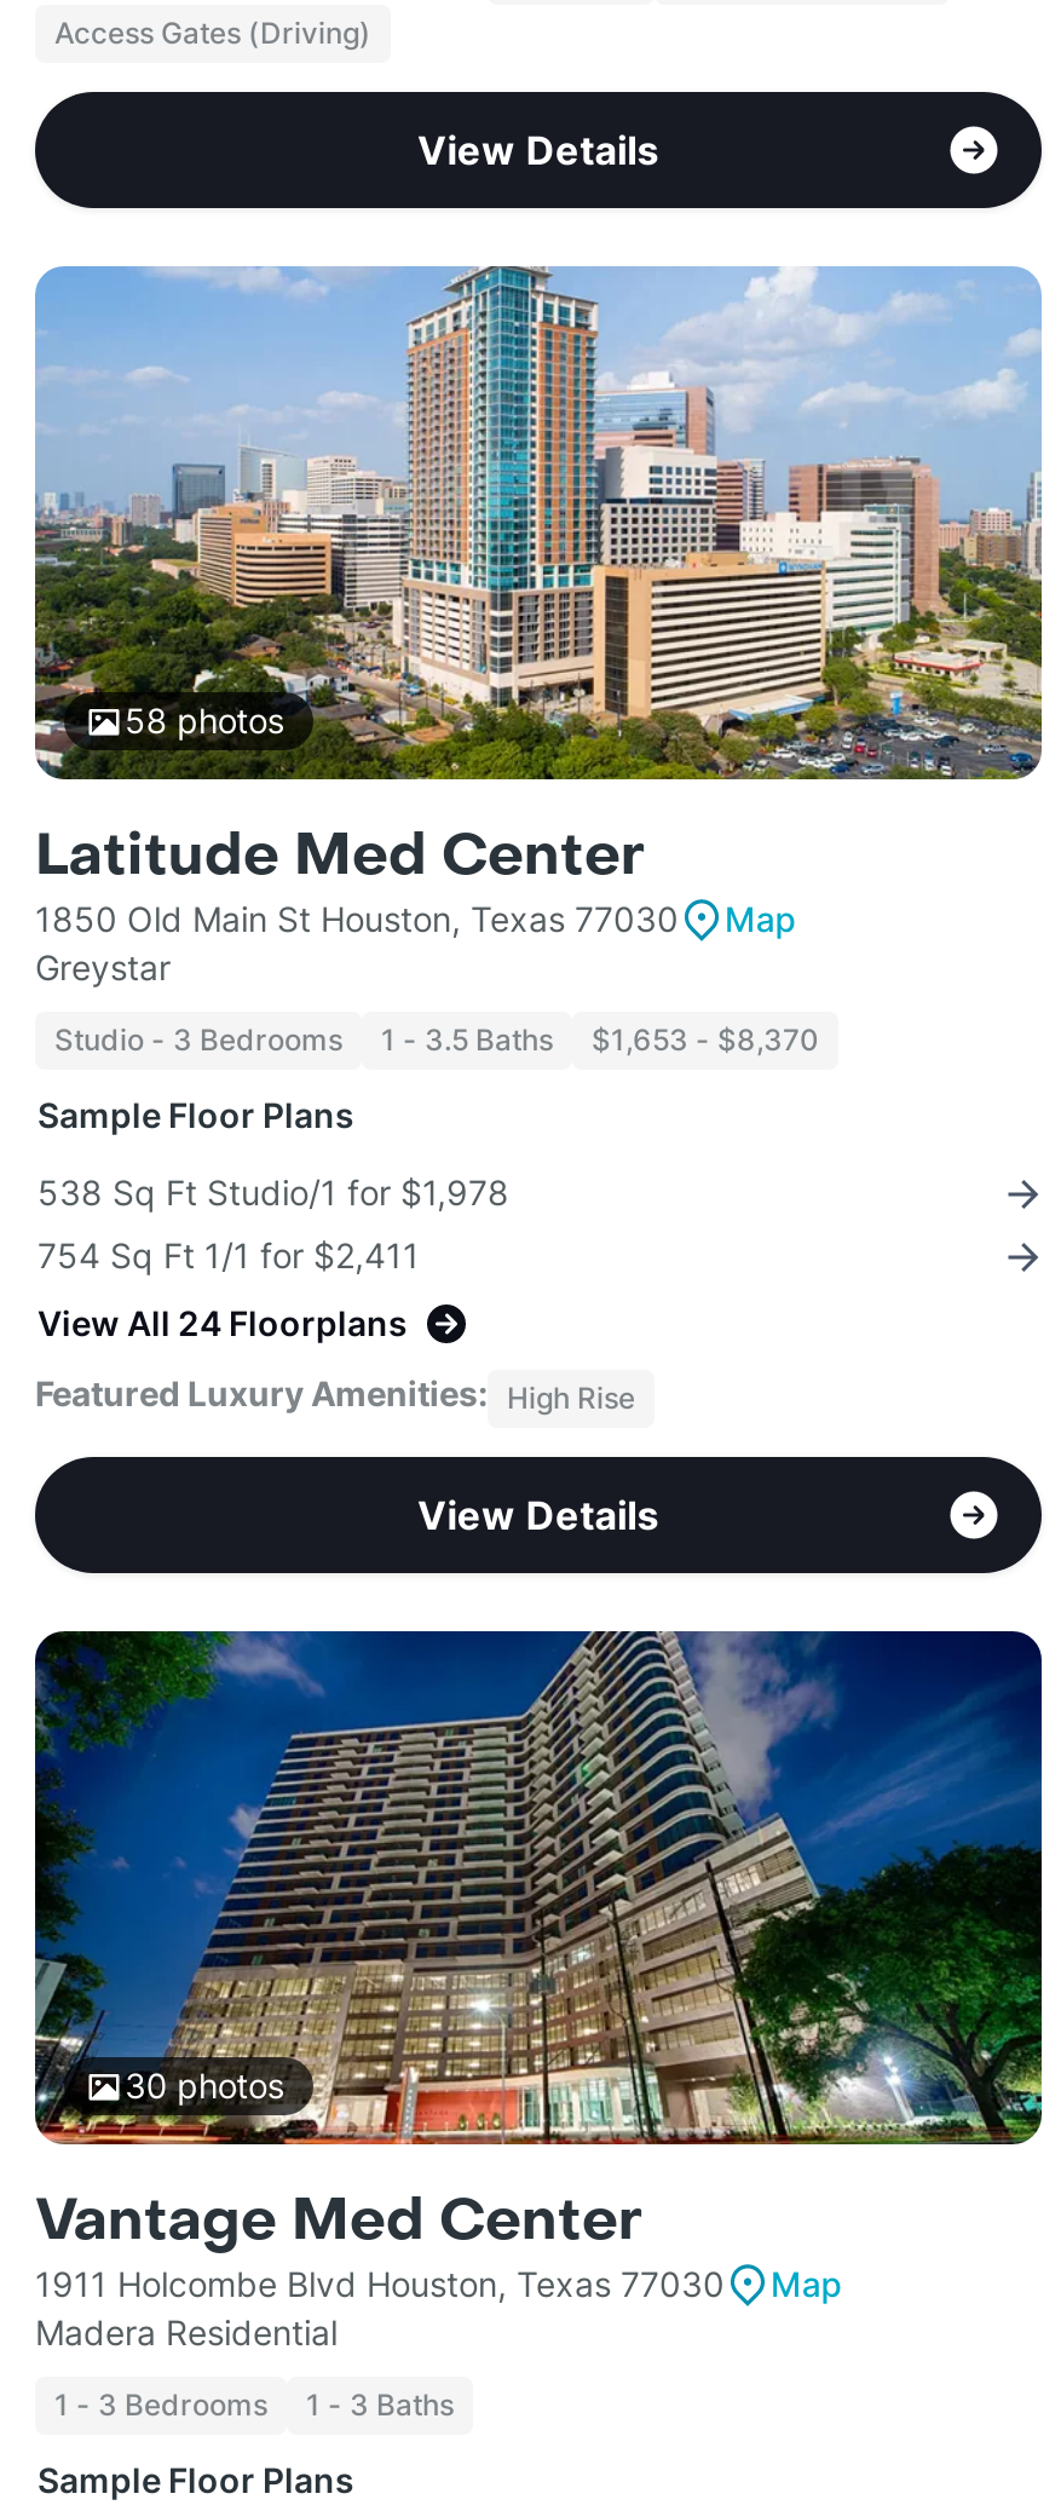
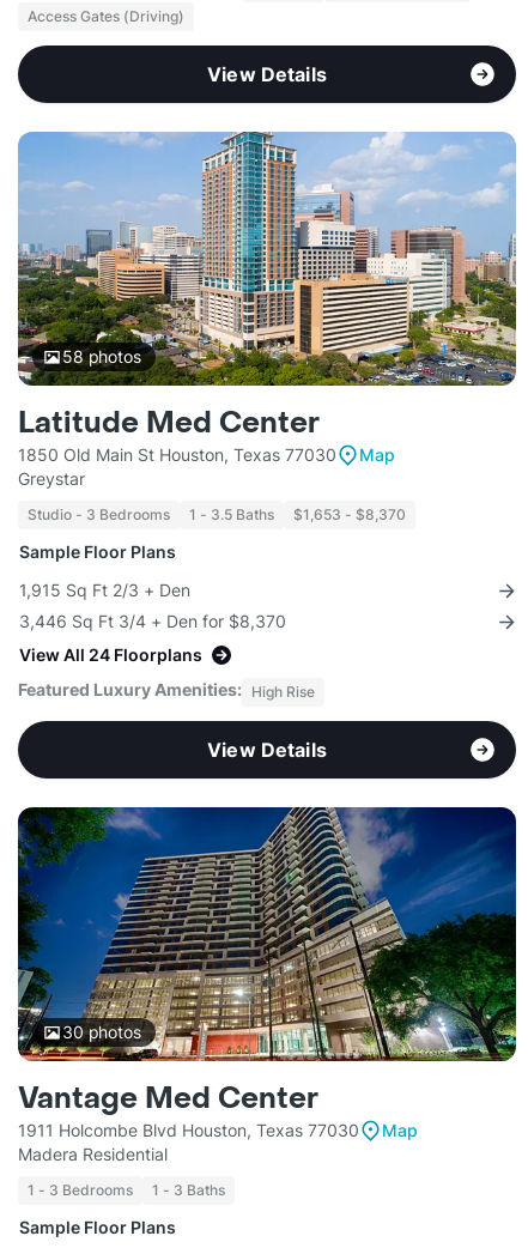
[38,1172,509,1213] 538 Sq Ft Studio/1 for $1,978 -> [19,580,190,600] 1,915 Sq Ft 2/3 + Den
[38,1235,420,1276] 754 Sq Ft 1/1 for $2,411 -> [19,611,286,631] 3,446 Sq Ft 3/4 + Den for $8,370

